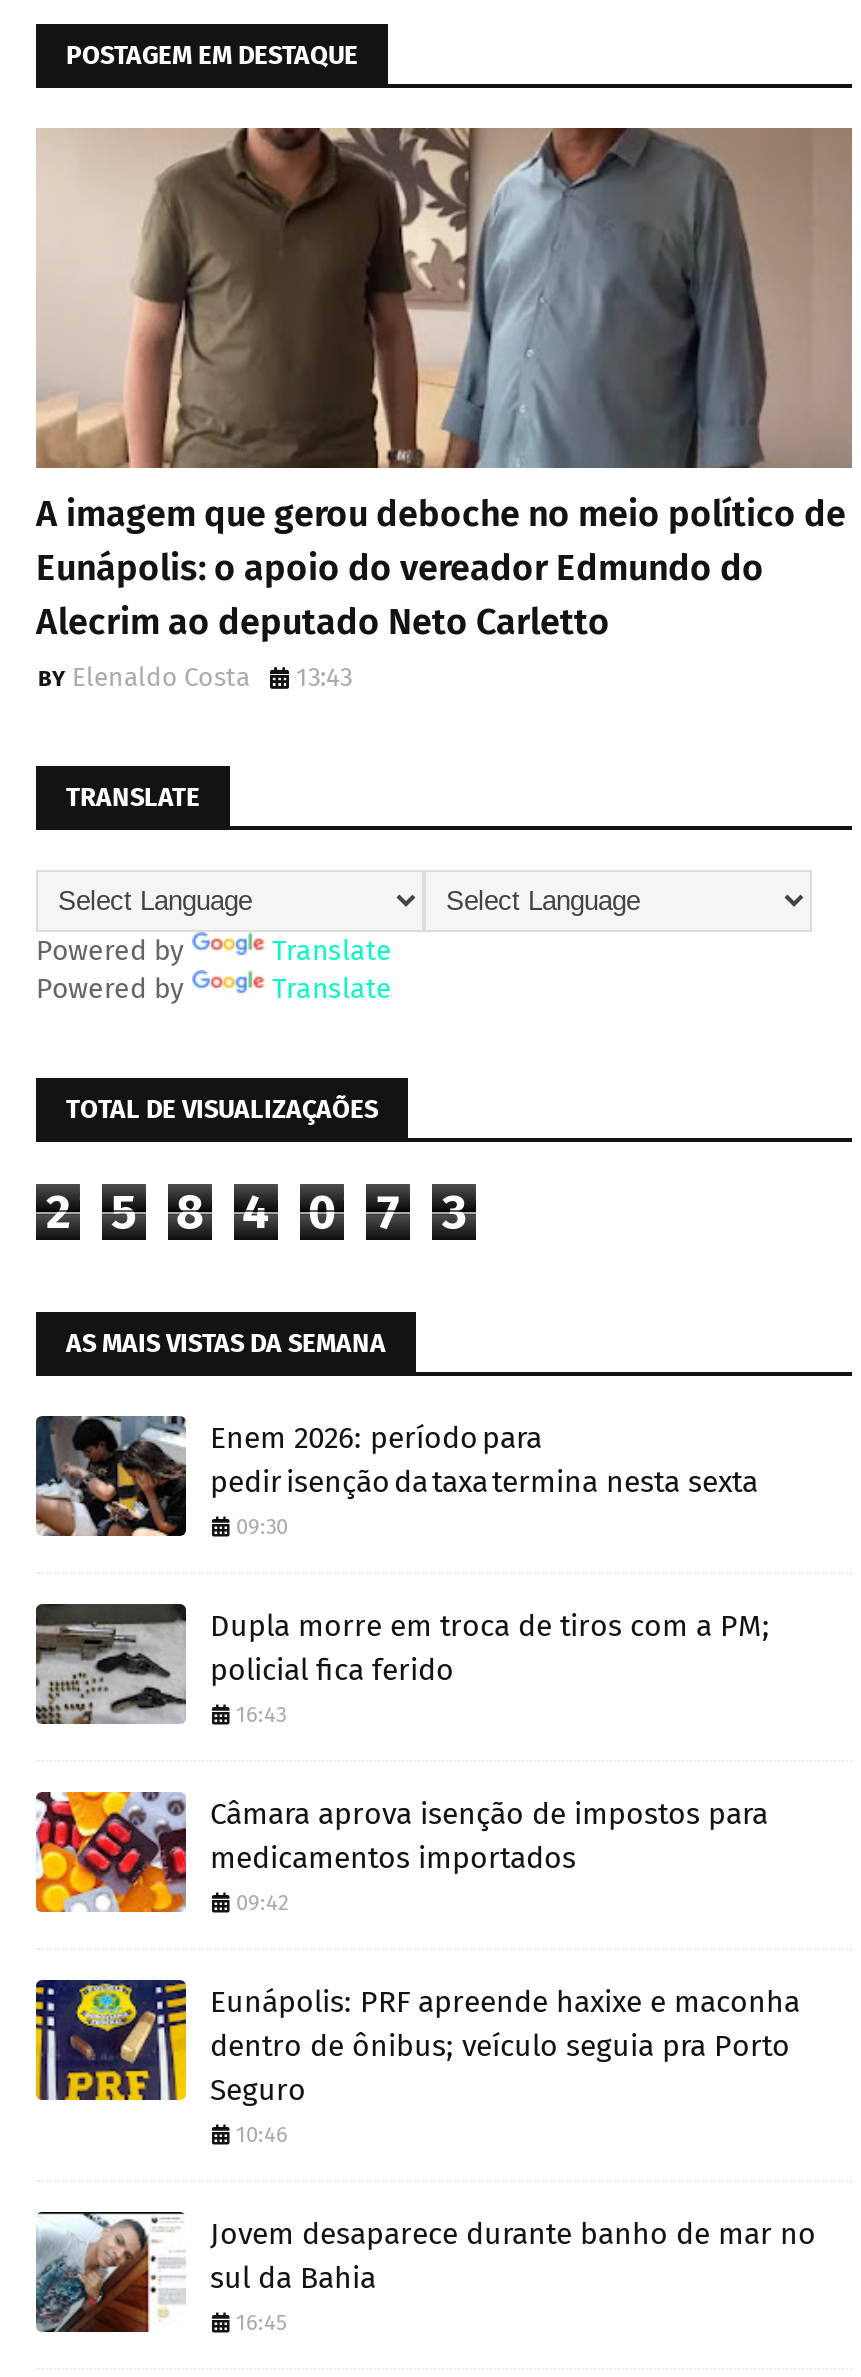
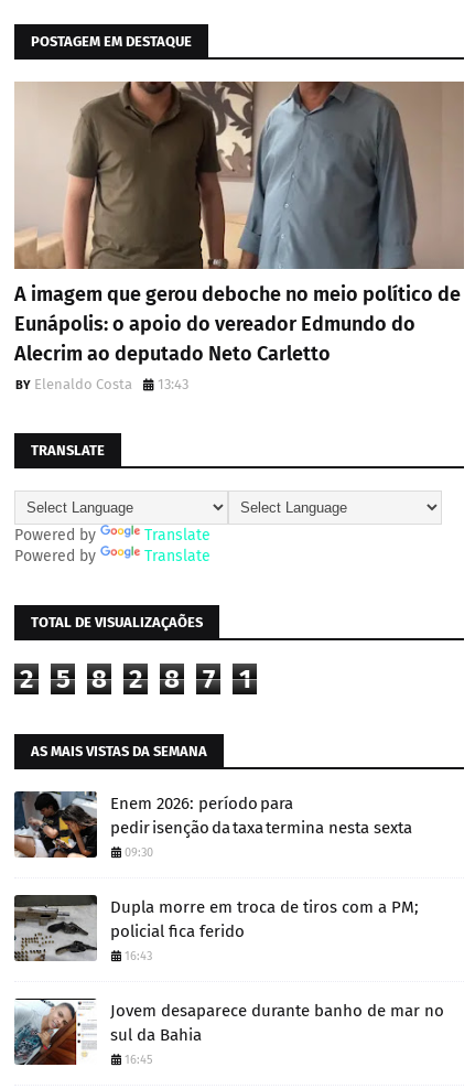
[242,1184,270,1240] 4 -> [129,664,142,695] 2
[308,1184,336,1240] 0 -> [164,664,180,695] 8
[442,1184,466,1240] 3 -> [239,664,251,695] 1
[34,1790,800,2148] [image] | Câmara aprova isenção de impostos para | medicamentos importados | 09:42 | Eunápolis: PRF apreende haxixe e maconha | dentro de ônibus; veículo seguia pra Porto | Seguro | 10:46 -> none
[34,1978,182,2102] [image] -> none

